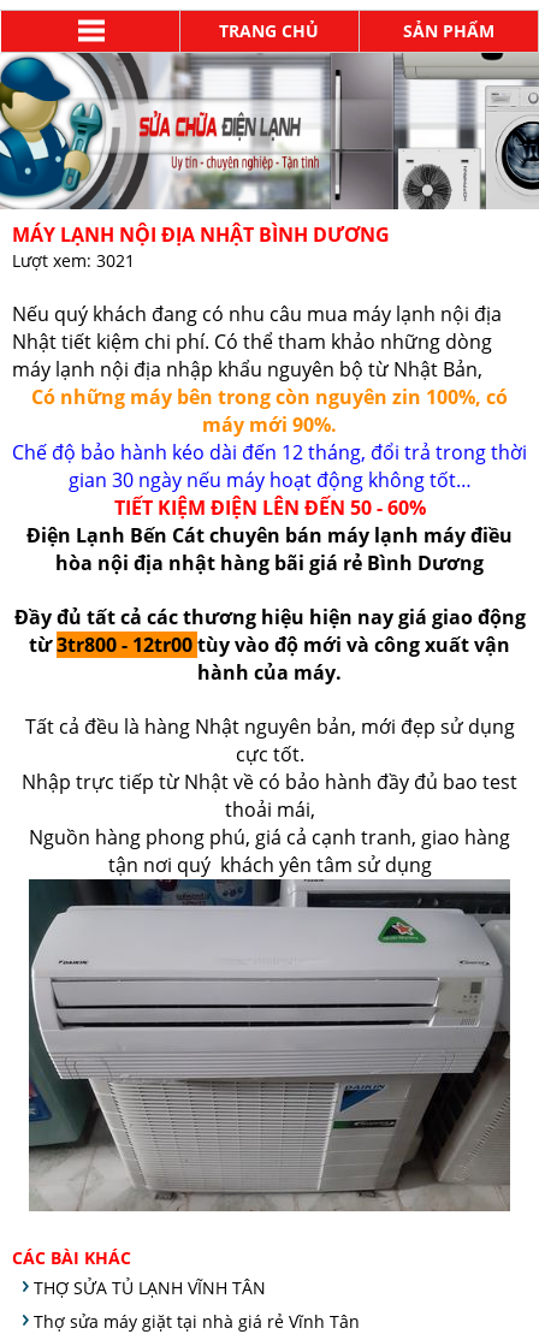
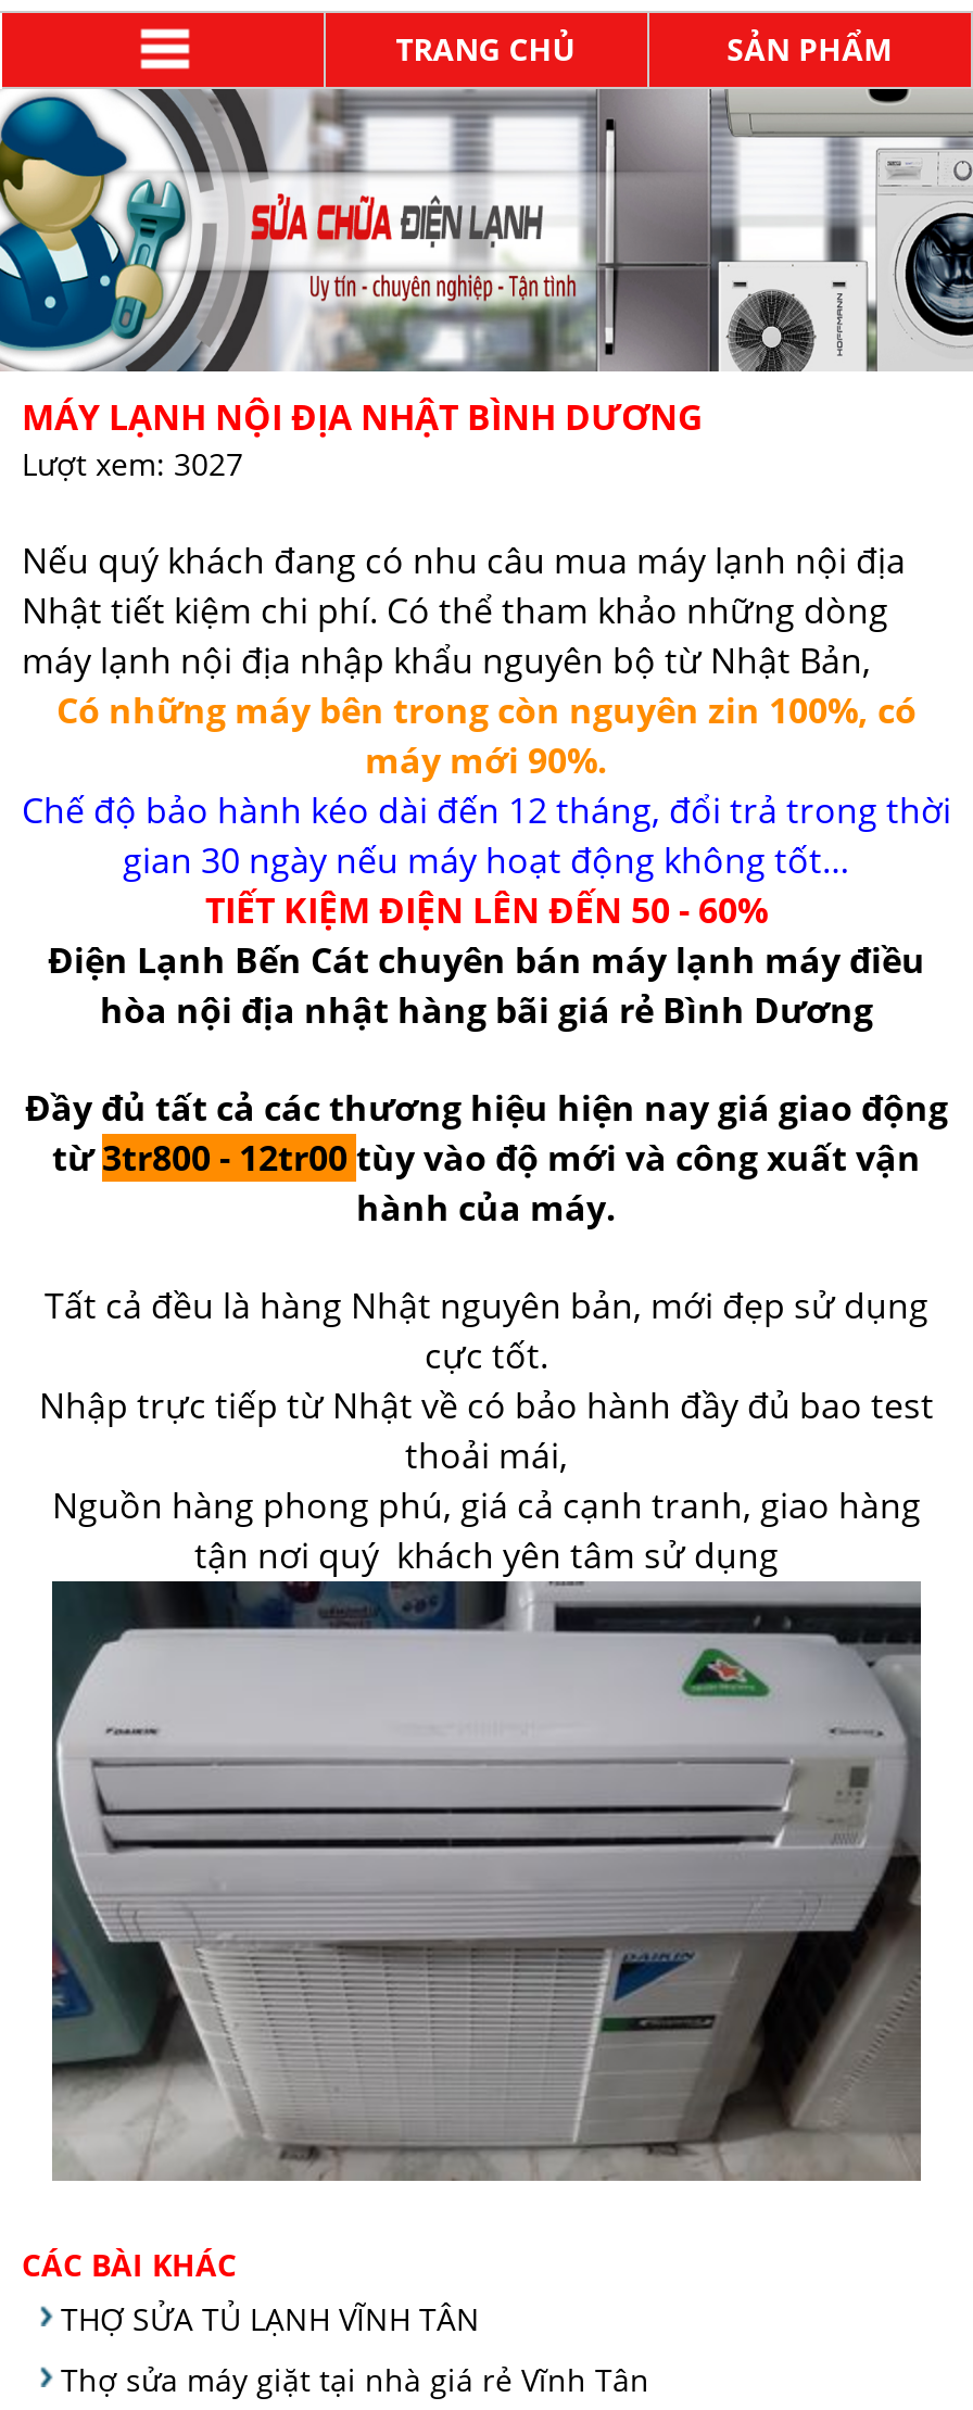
[12,249,135,271] Lượt xem: 3021 -> [22,442,243,484] Lượt xem: 3027

